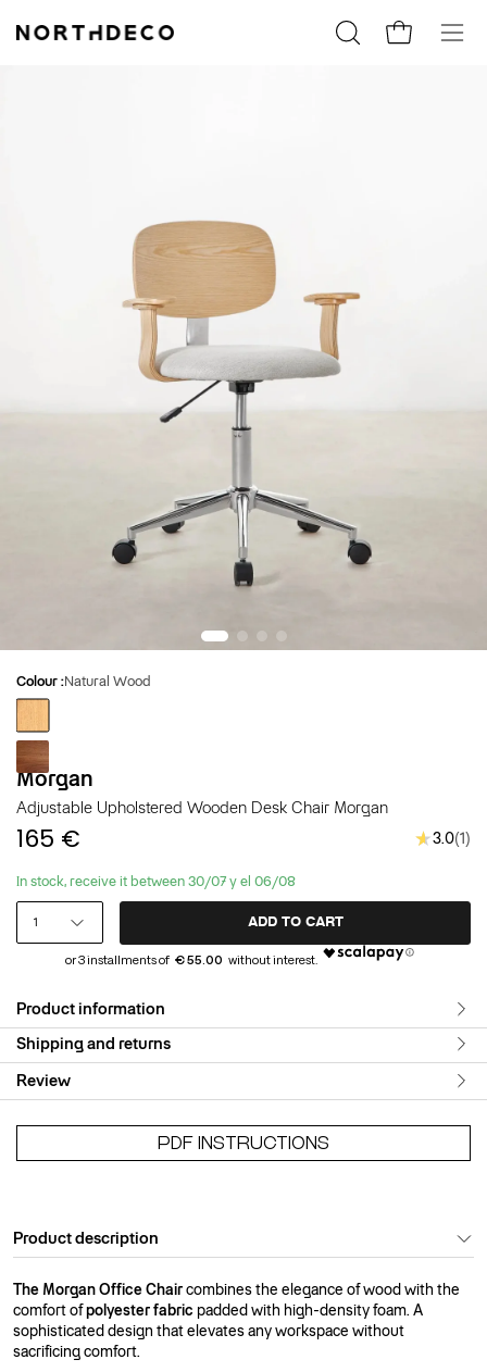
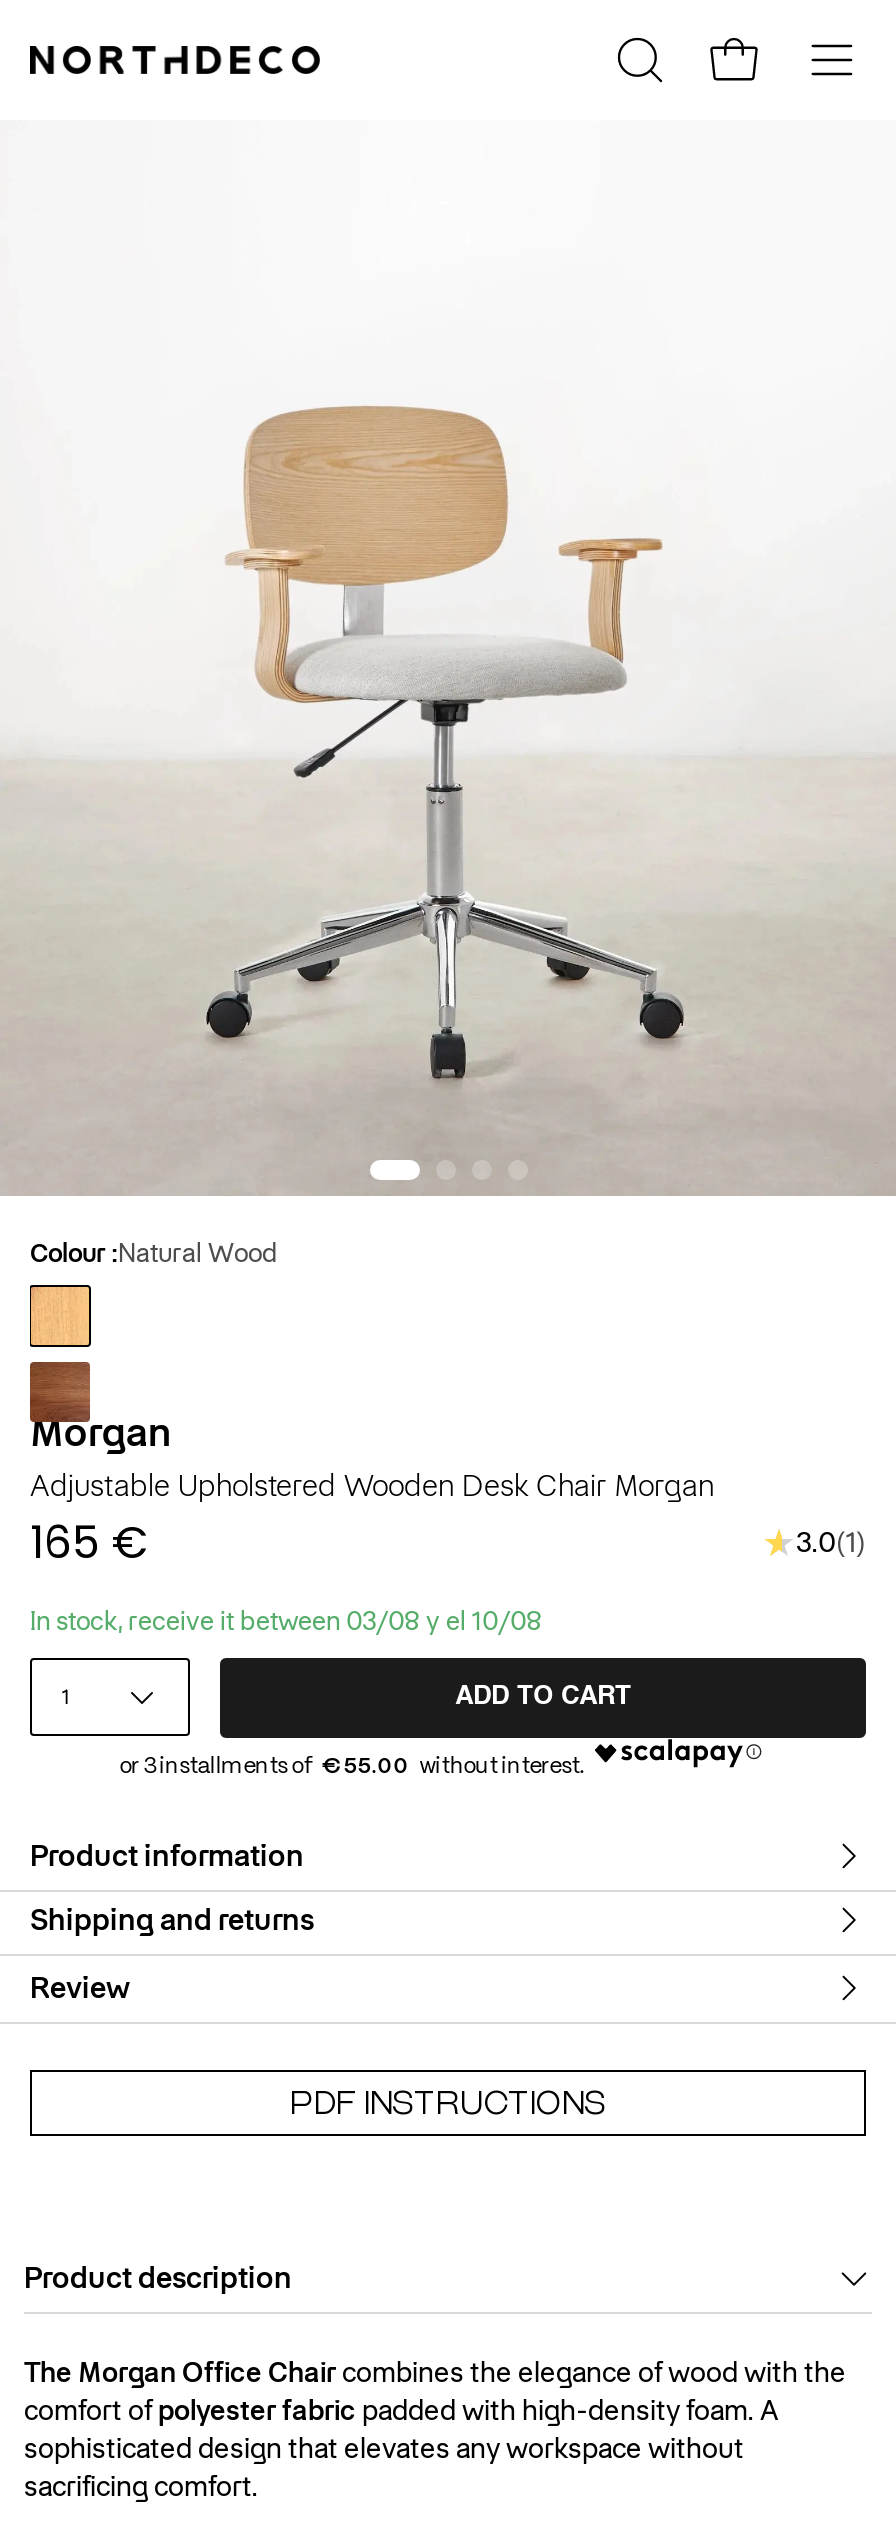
[16,873,296,889] In stock, receive it between 30/07 y el 06/08 -> [30,1605,542,1635] In stock, receive it between 03/08 y el 10/08

